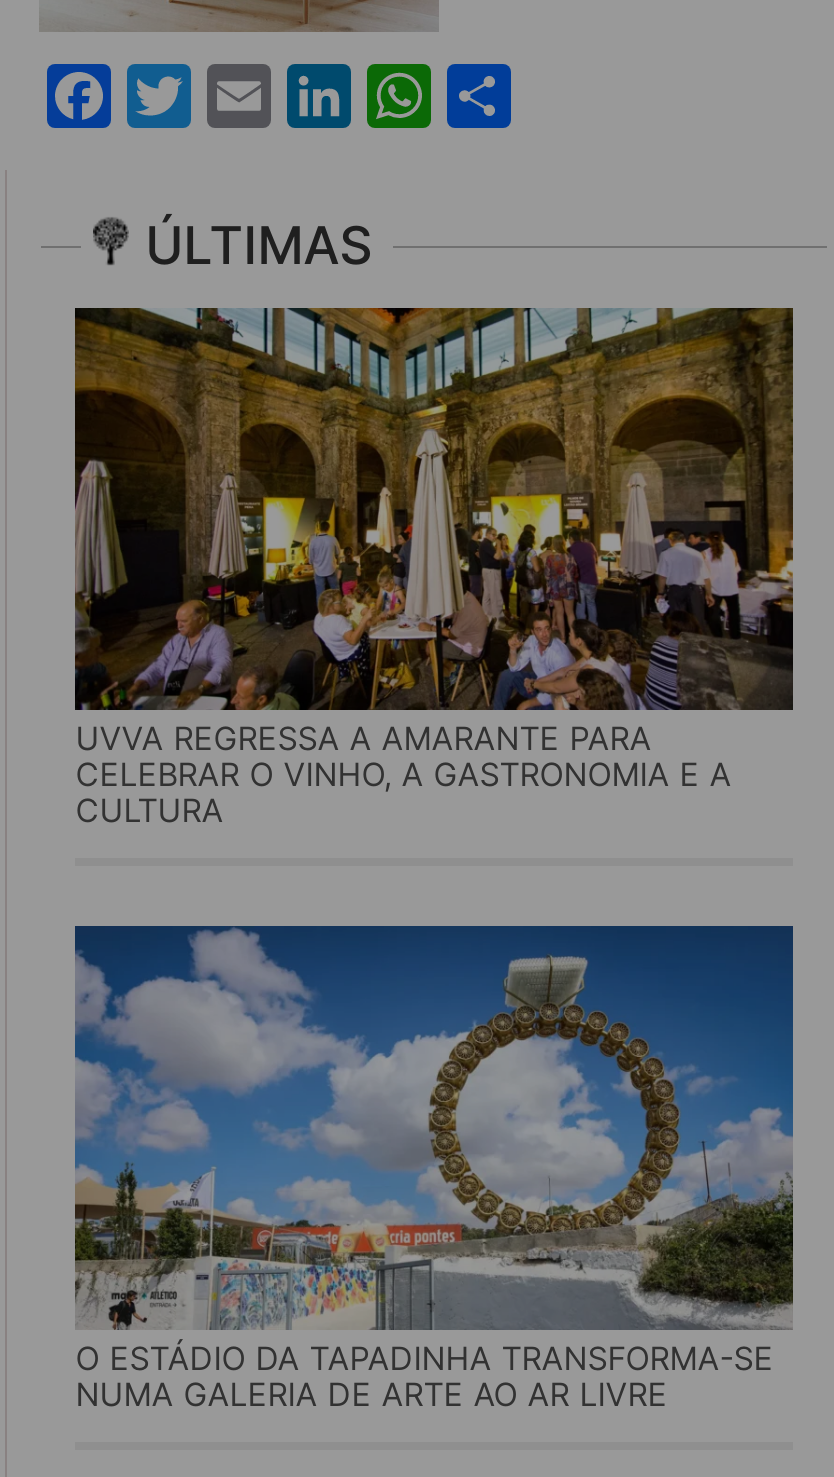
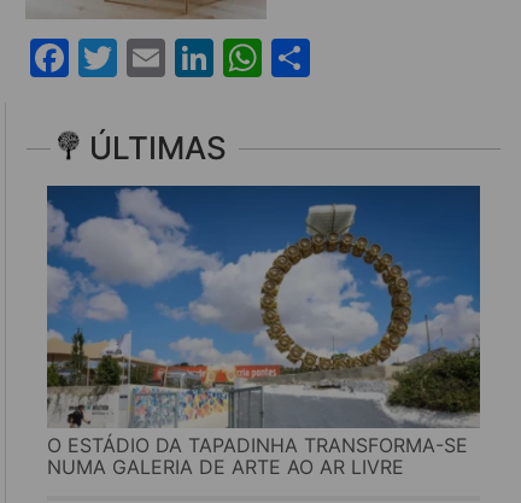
[73,306,795,831] [image] | UVVA REGRESSA A AMARANTE PARA | CELEBRAR O VINHO, A GASTRONOMIA E A | CULTURA -> none

